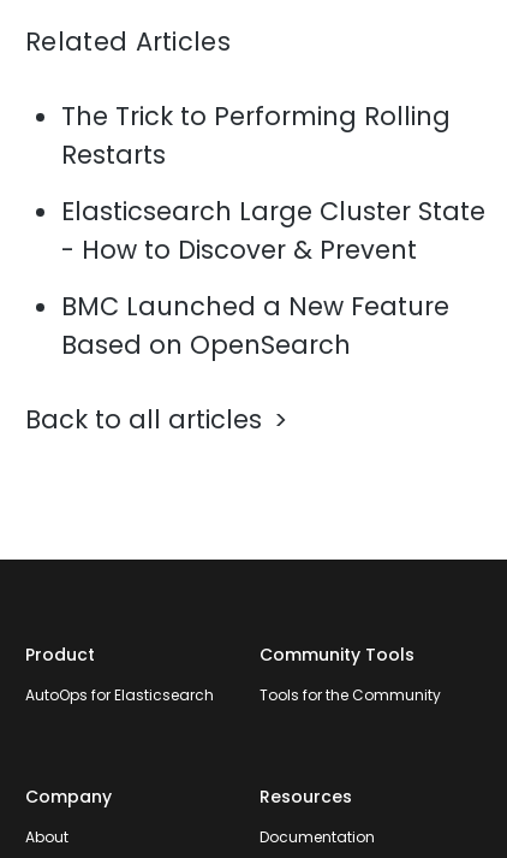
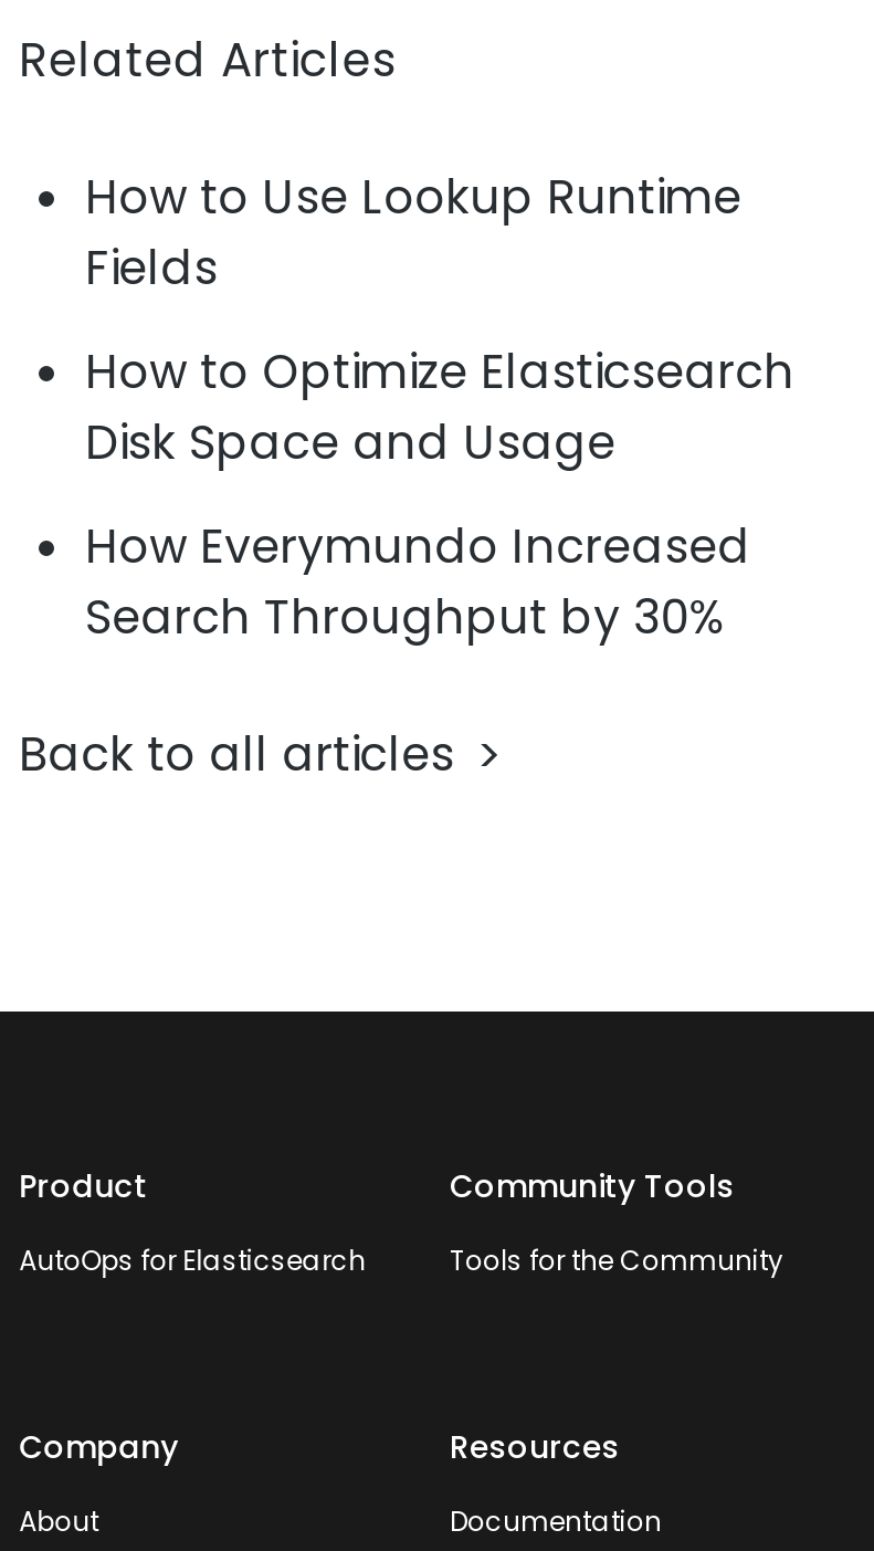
[61,99,451,172] The Trick to Performing Rolling | Restarts -> [85,165,742,300] How to Use Lookup Runtime | Fields
[61,194,485,267] Elasticsearch Large Cluster State | - How to Discover & Prevent -> [85,340,795,475] How to Optimize Elasticsearch | Disk Space and Usage
[61,289,449,362] BMC Launched a New Feature | Based on OpenSearch -> [85,514,750,649] How Everymundo Increased | Search Throughput by 30%

